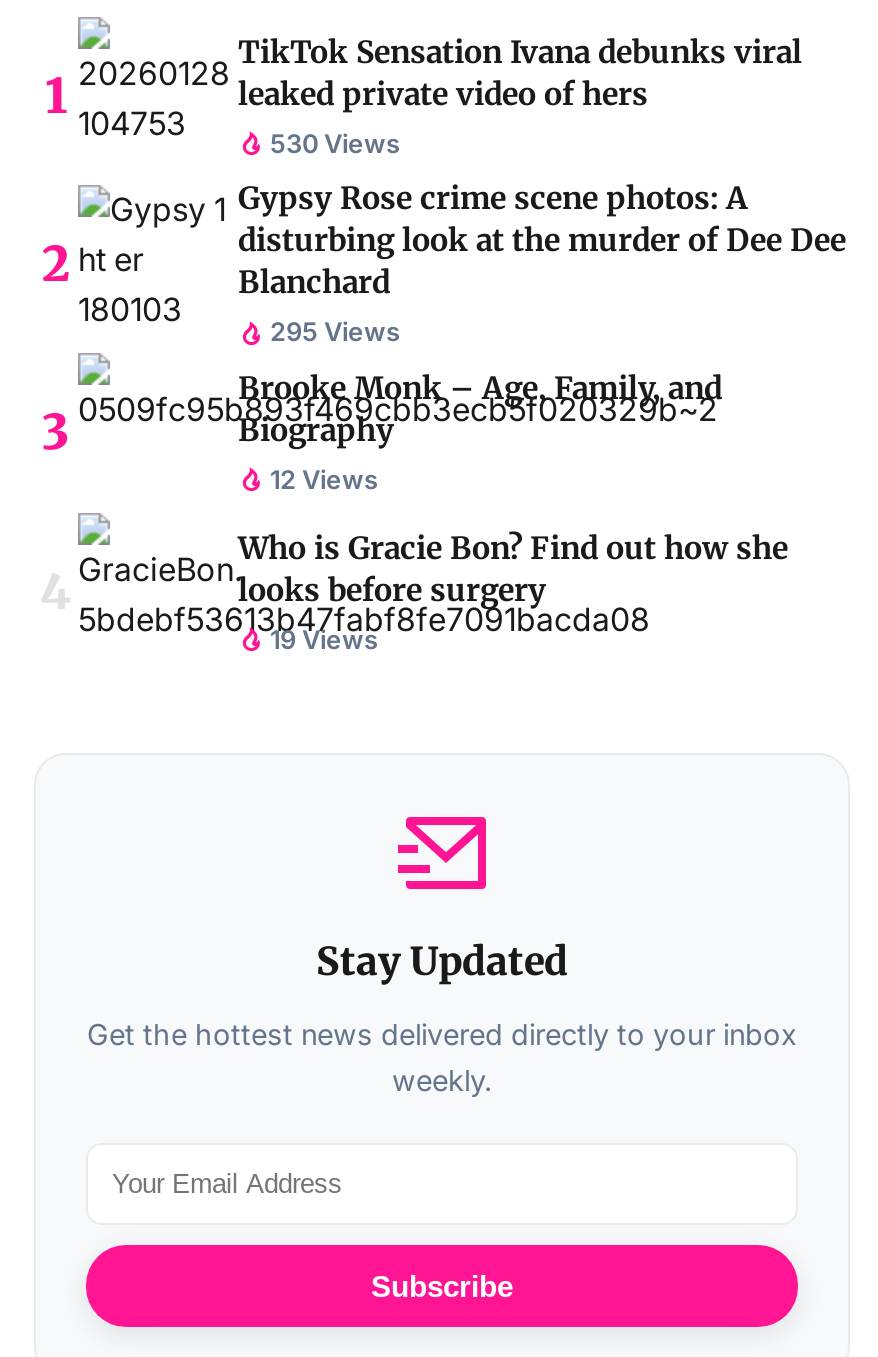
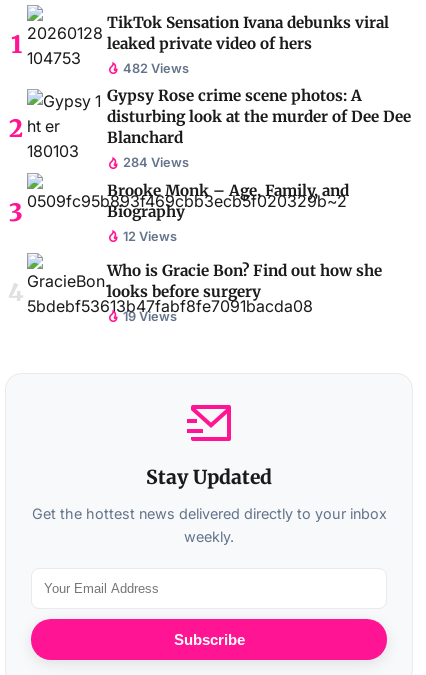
[264,128,400,158] 530 Views -> [120,61,189,76] 482 Views
[264,317,400,347] 295 Views -> [120,155,189,170] 284 Views

